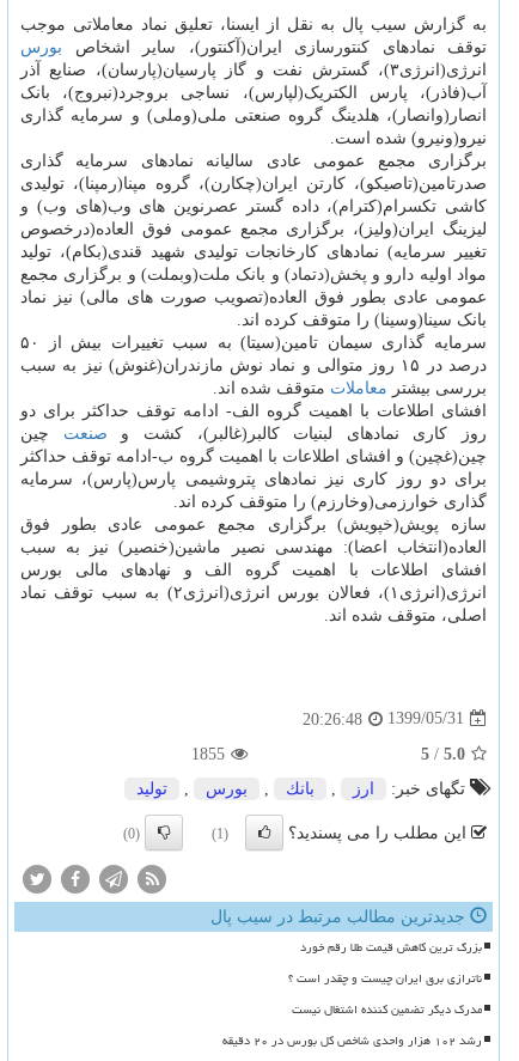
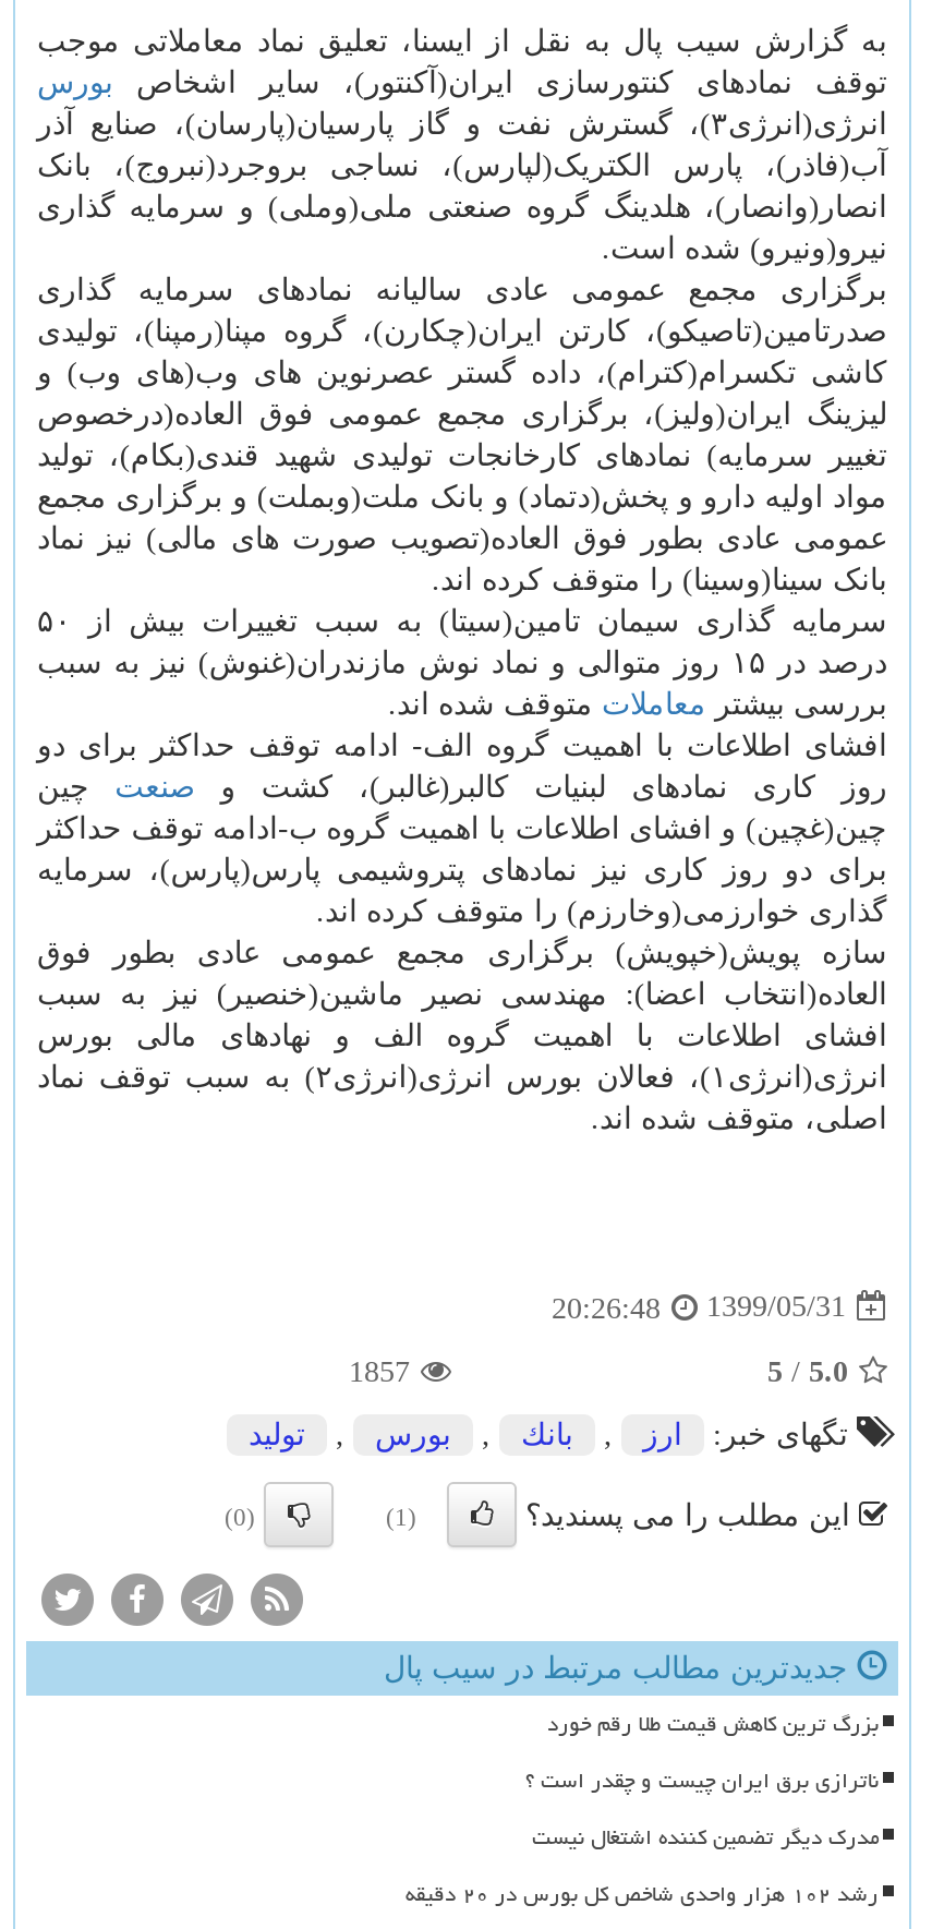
[191,746,225,764] 1855 -> [349,1356,410,1389] 1857

